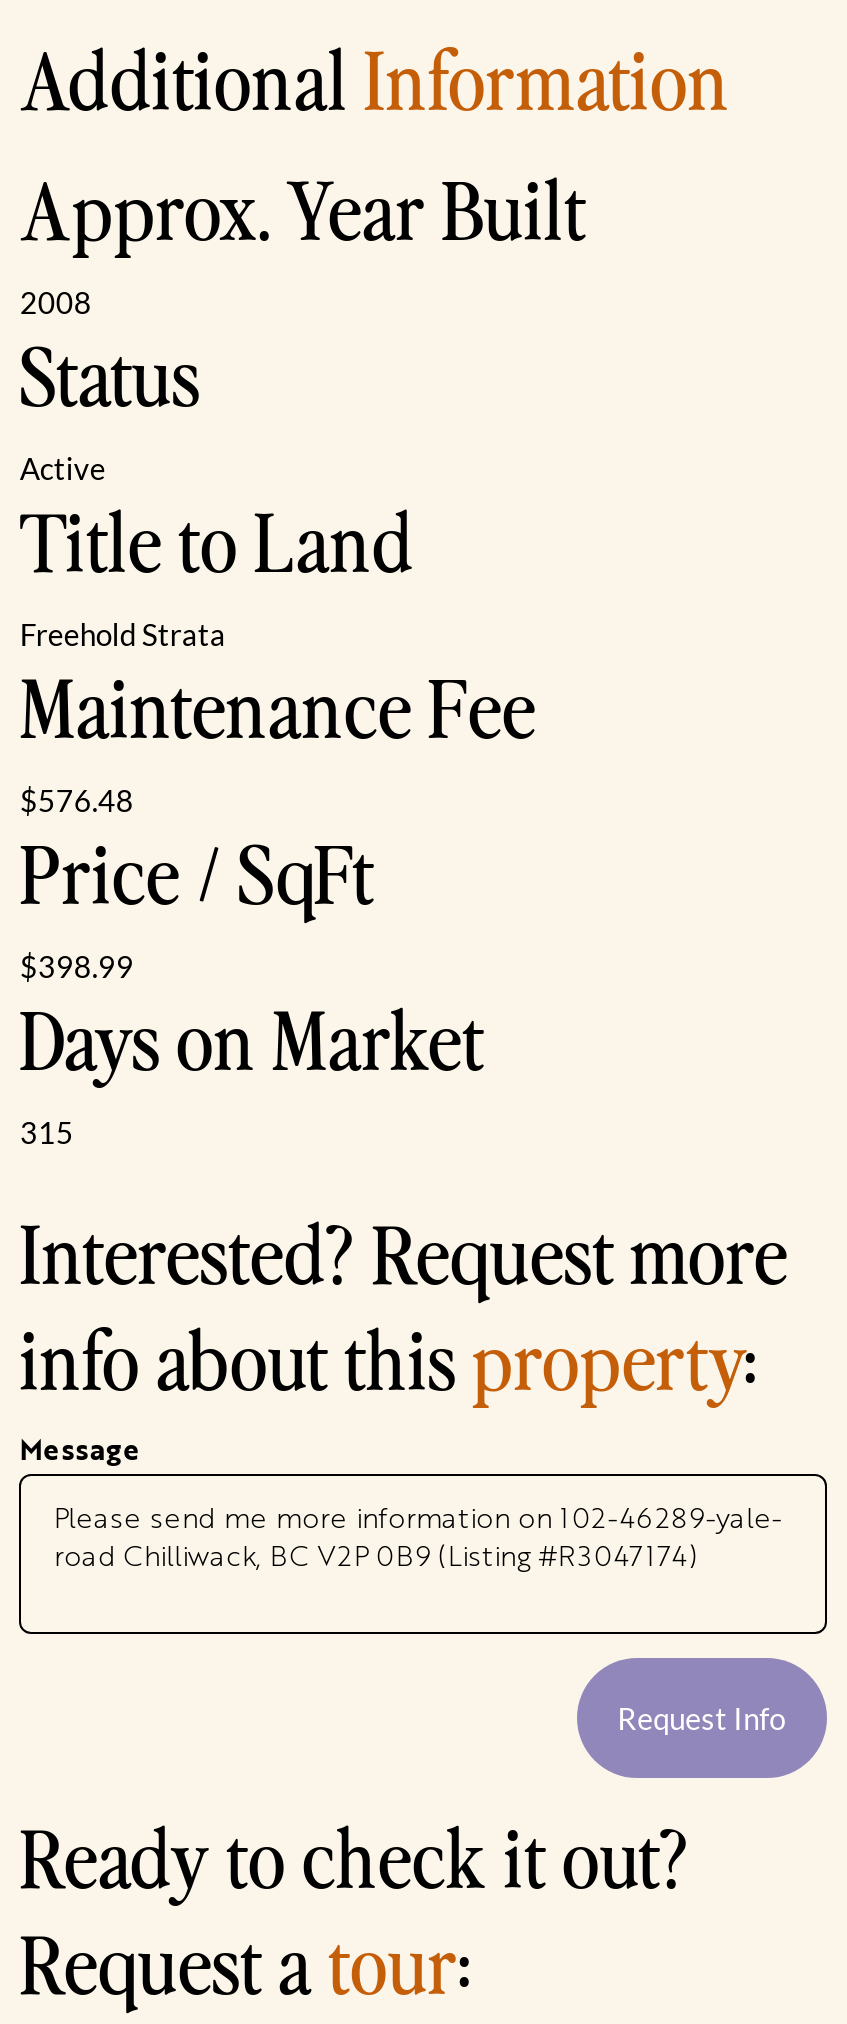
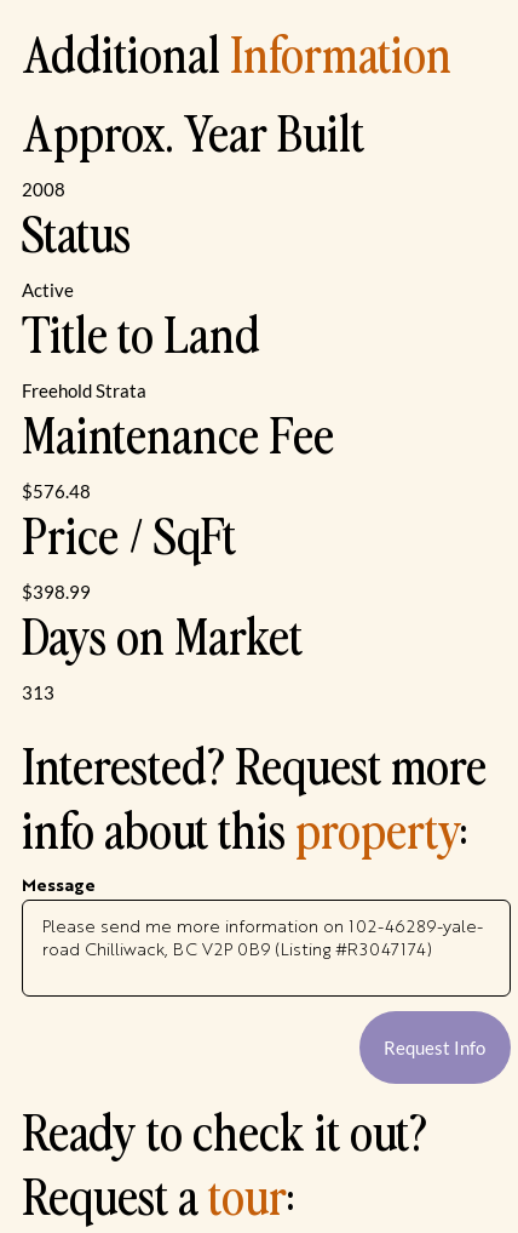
[20,1114,74,1150] 315 -> [22,681,55,703] 313

